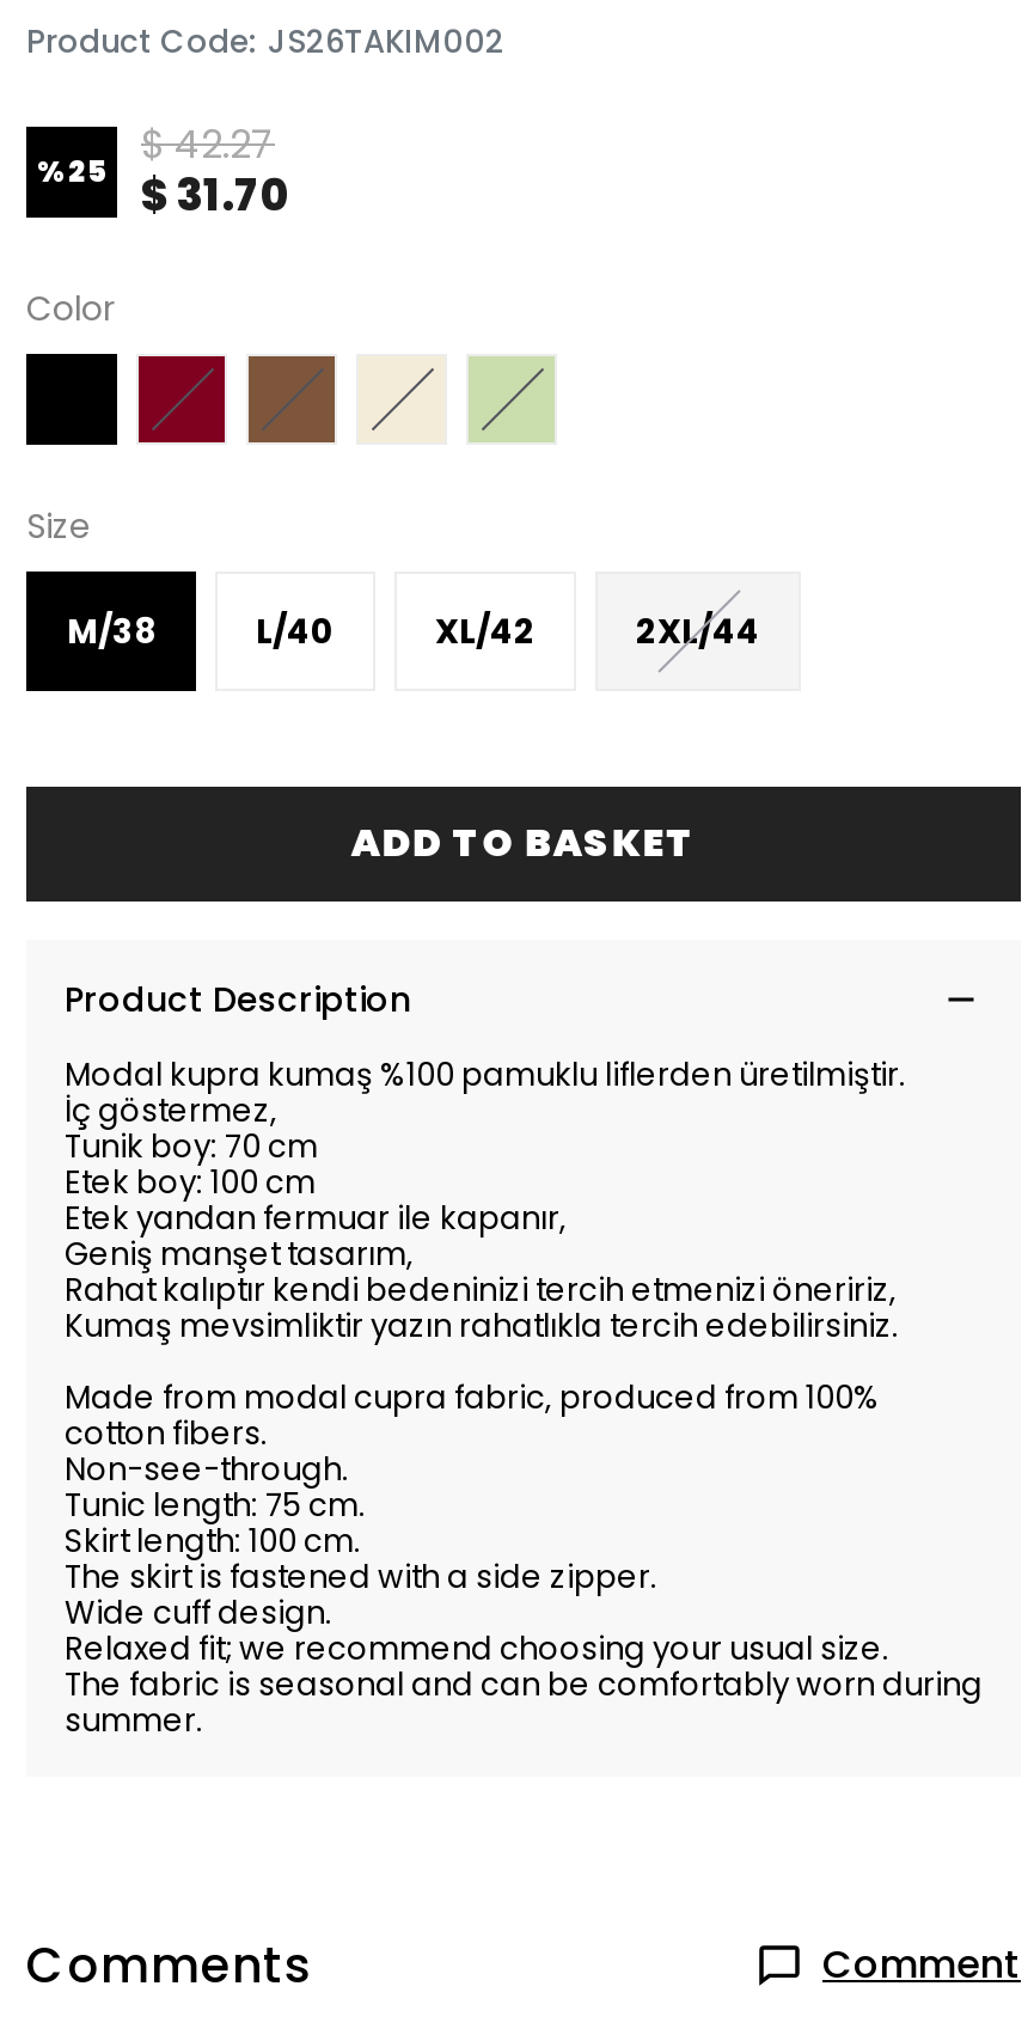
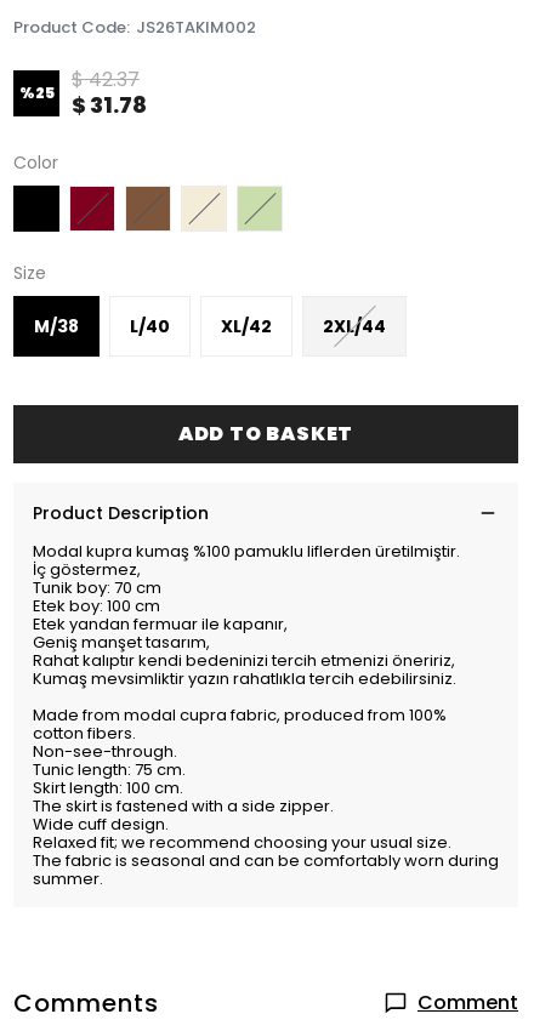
[141,117,275,172] $ 42.27 -> [72,65,140,93] $ 42.37
[141,165,289,225] $ 31.70 -> [72,90,147,120] $ 31.78

